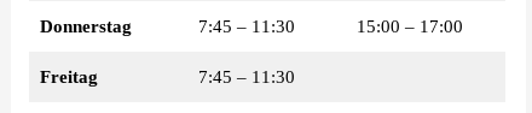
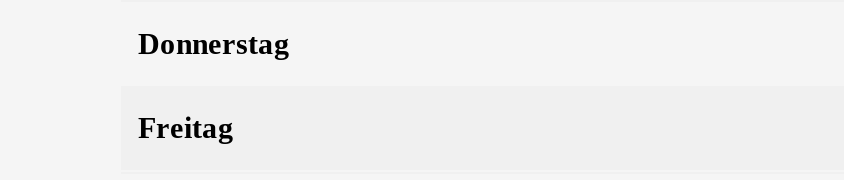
[198,17,463,36] 7:45 – 11:30 | 15:00 – 17:00 -> none
[198,67,295,87] 7:45 – 11:30 -> none

